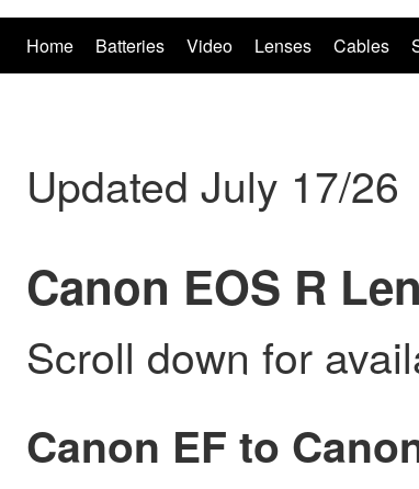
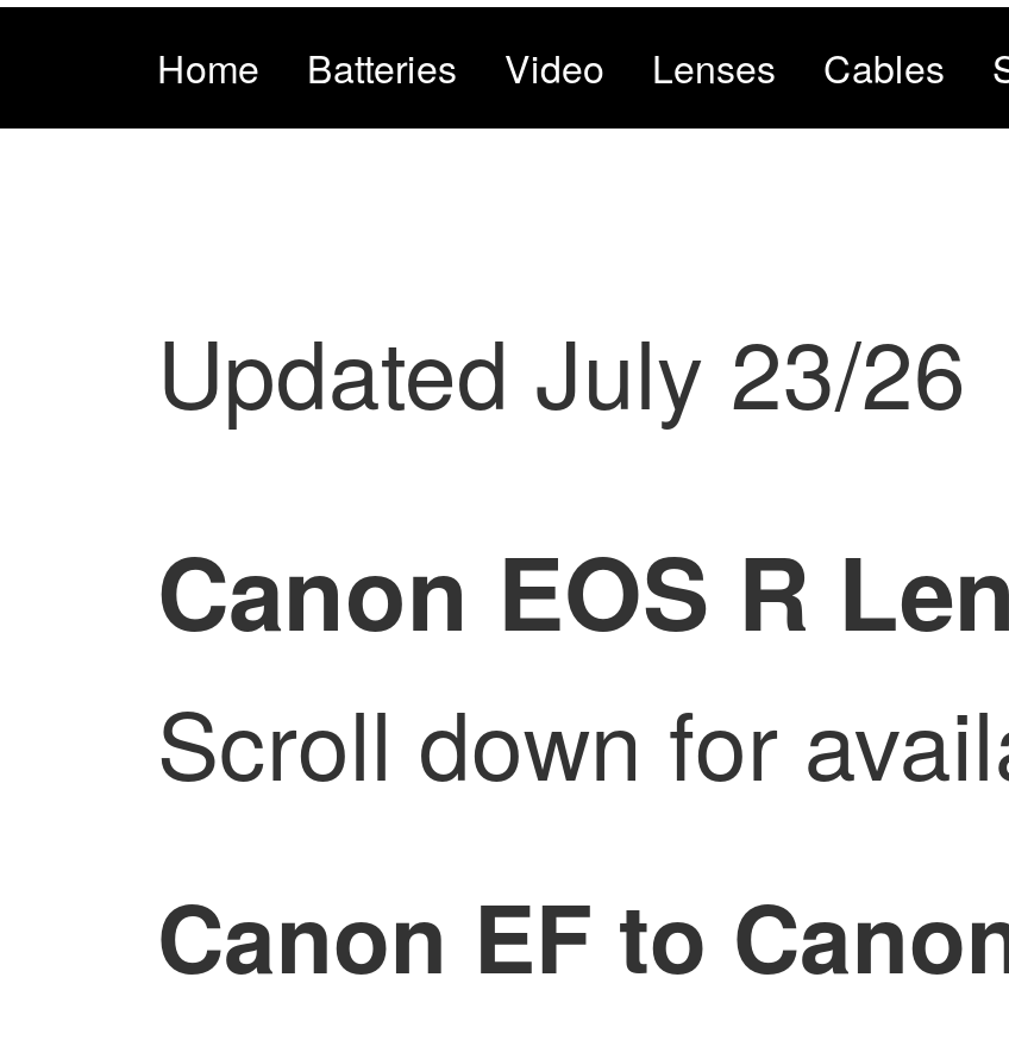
[26,153,399,215] Updated July 17/26 -> [157,302,966,436] Updated July 23/26

